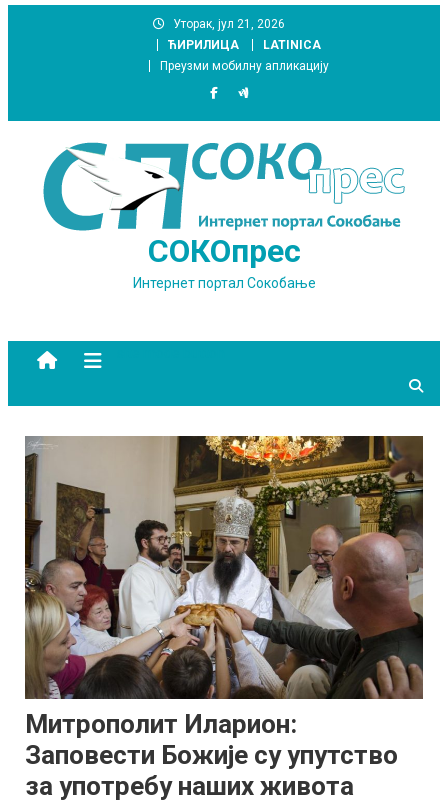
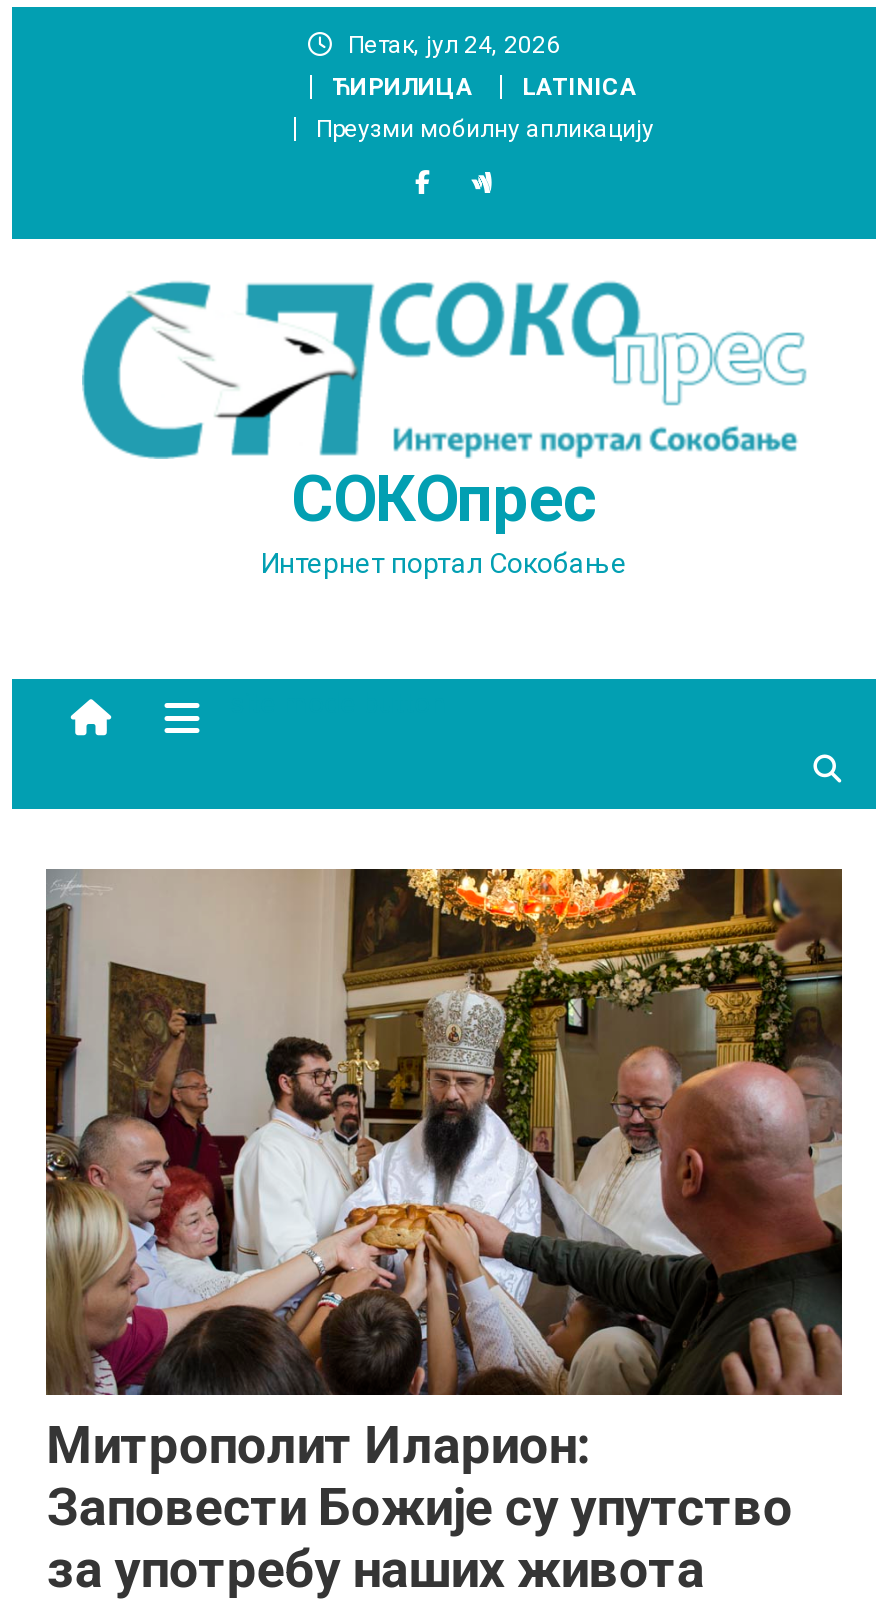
[173,17,285,31] Уторак, јул 21, 2026 -> [348,31,560,59] Петак, јул 24, 2026

